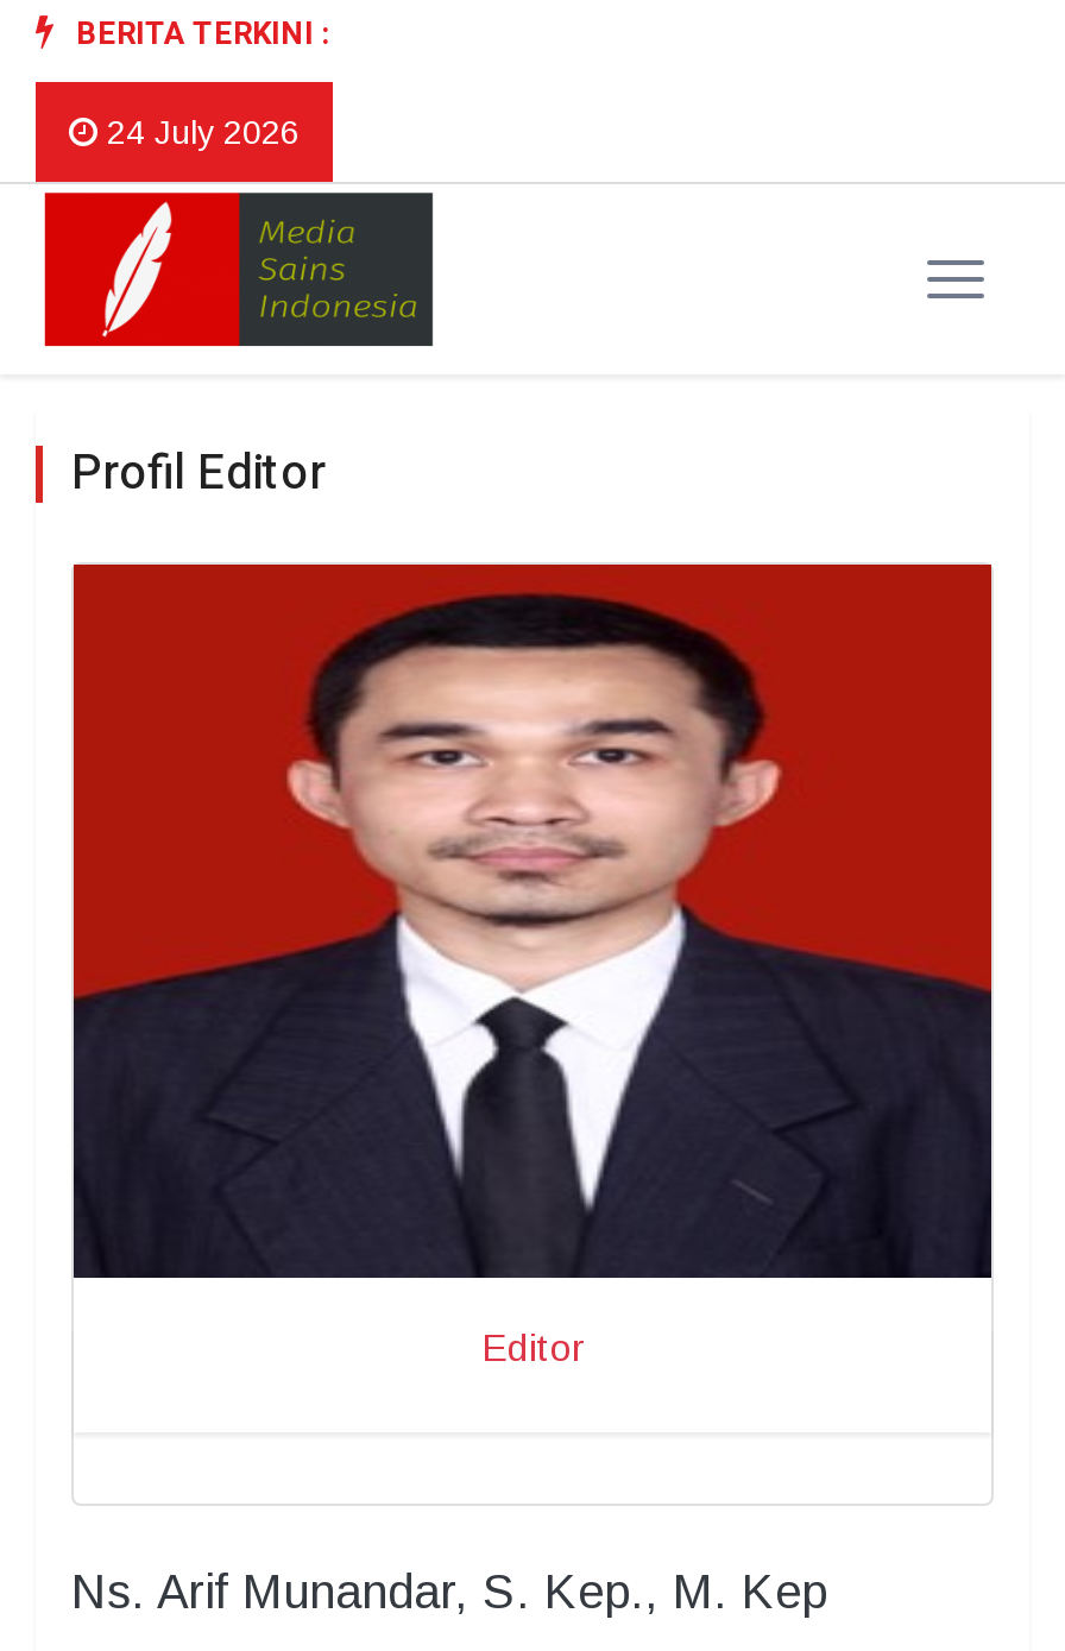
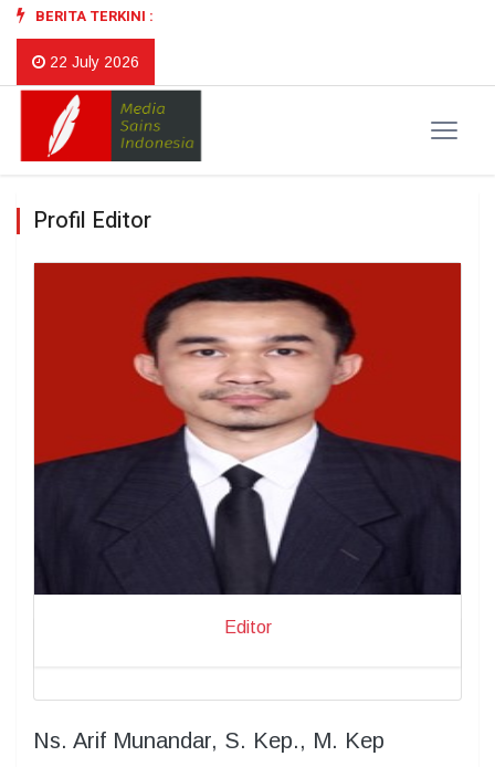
[97,113,300,151] 24 July 2026 -> [45,53,139,71] 22 July 2026

